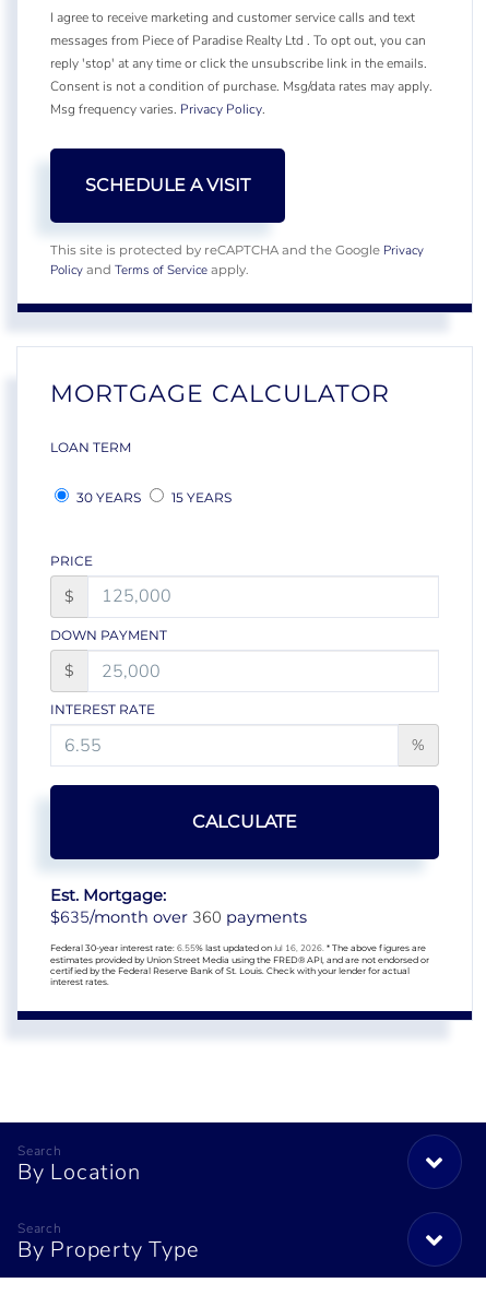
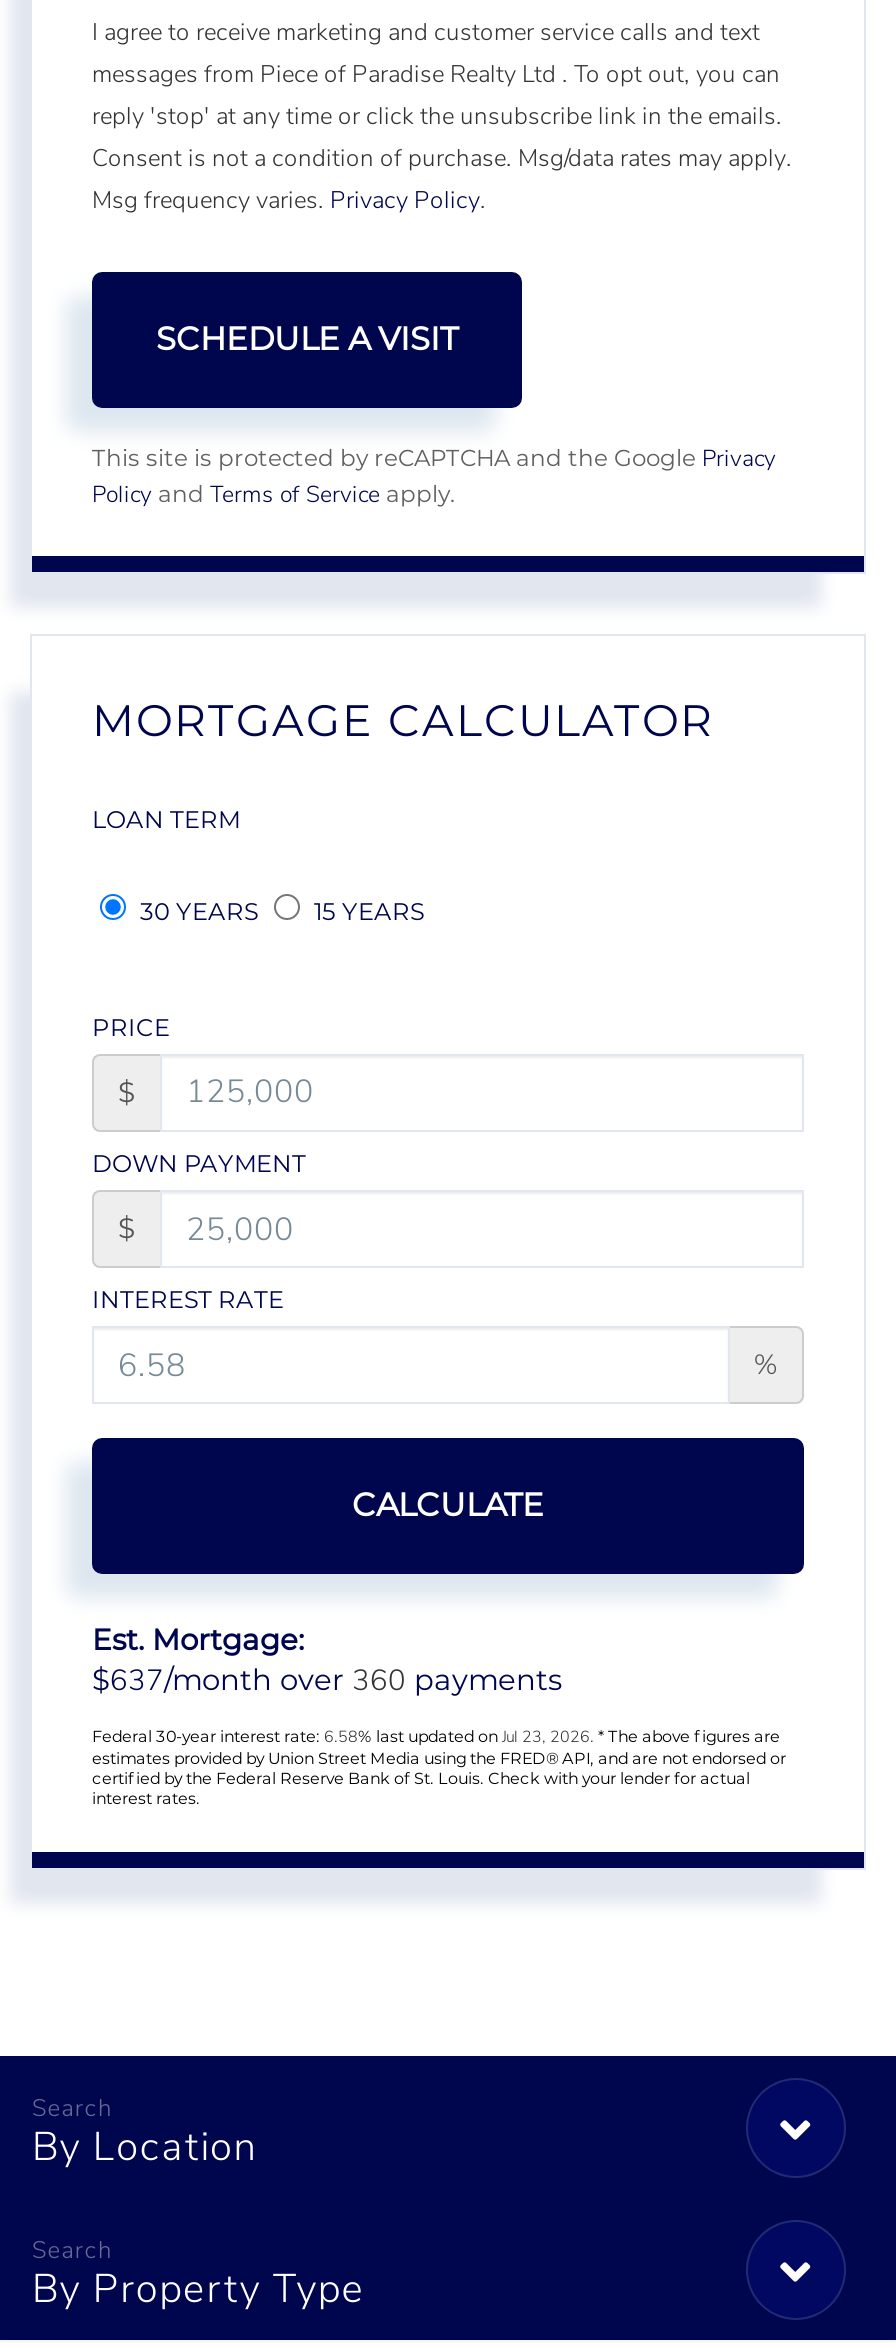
[50,906,307,928] $635/month over 360 payments -> [92,1660,562,1700] $637/month over 360 payments
[50,942,426,954] Federal 30-year interest rate: 6.55% last updated on Jul 16, 2026. * The above figures are -> [92,1726,780,1748] Federal 30-year interest rate: 6.58% last updated on Jul 23, 2026. * The above figures are

